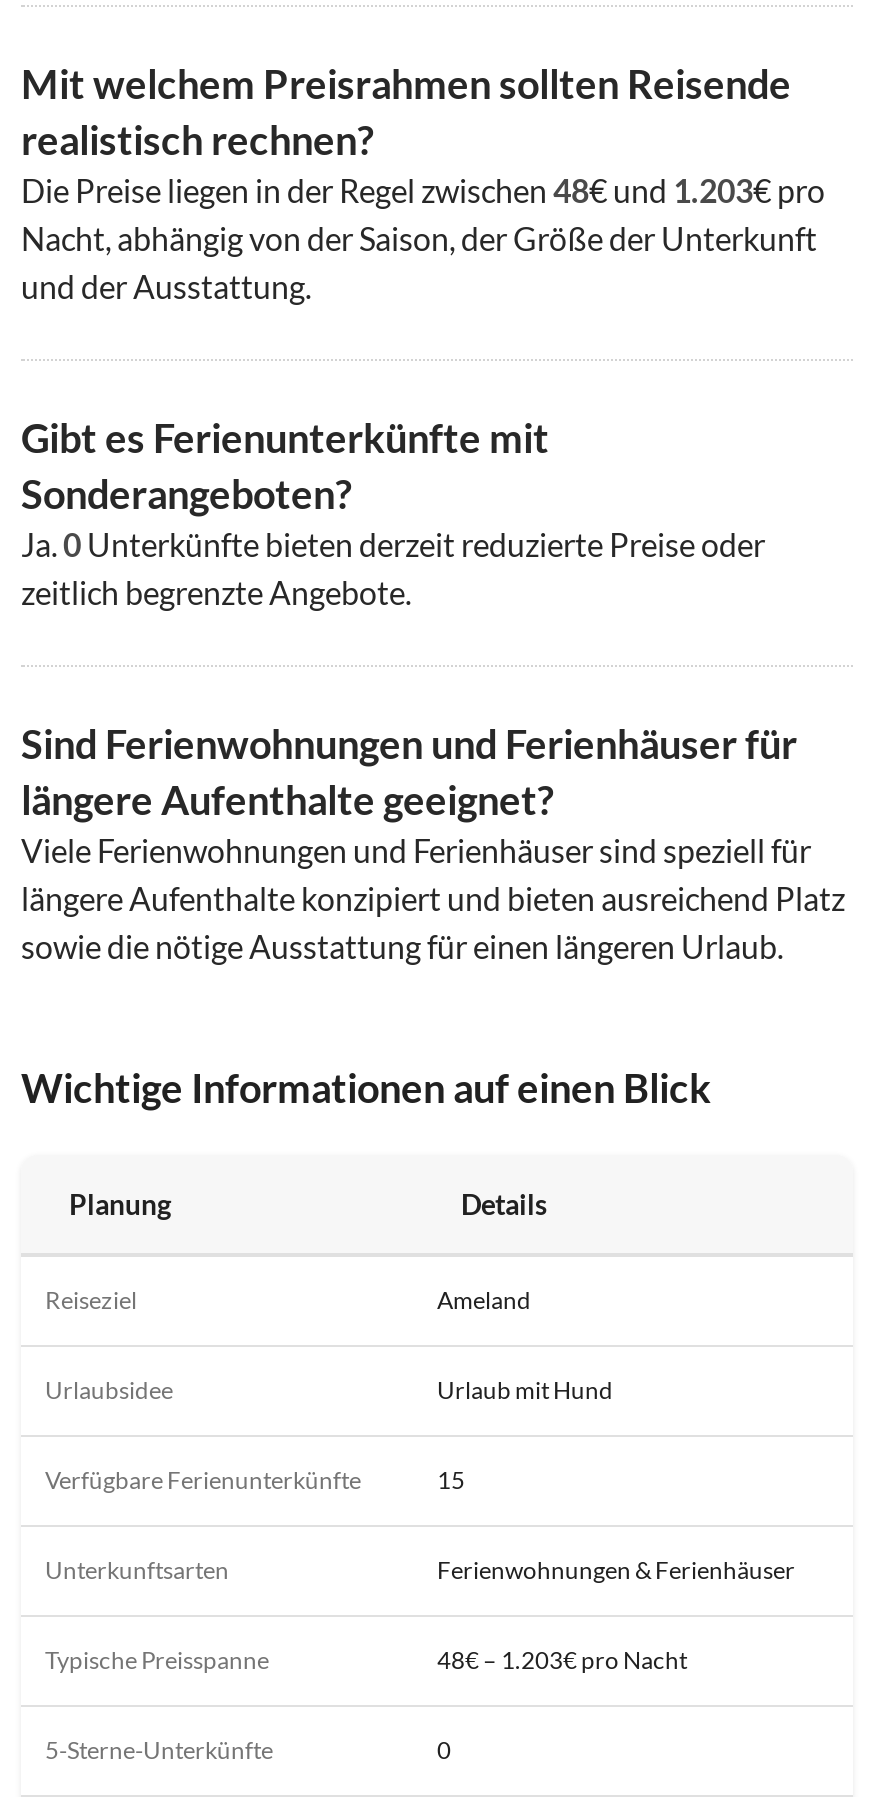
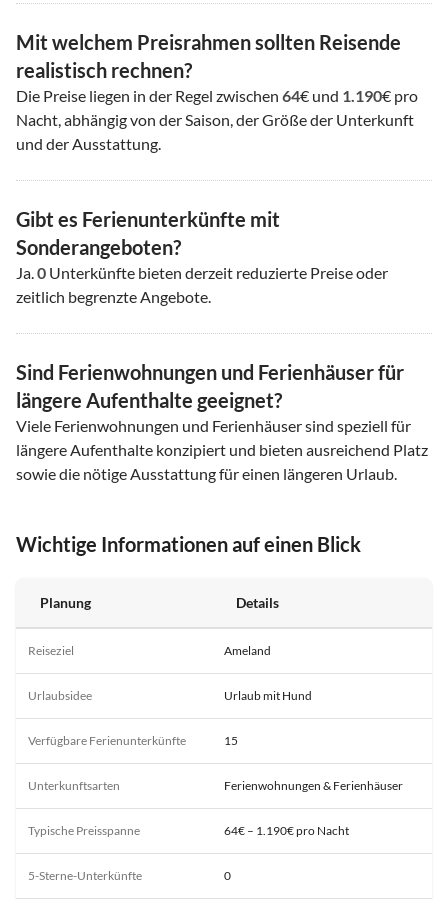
[21,172,825,210] Die Preise liegen in der Regel zwischen 48€ und 1.203€ pro -> [16,86,418,105] Die Preise liegen in der Regel zwischen 64€ und 1.190€ pro
[437,1646,687,1676] 48€ – 1.203€ pro Nacht -> [224,823,349,838] 64€ – 1.190€ pro Nacht

